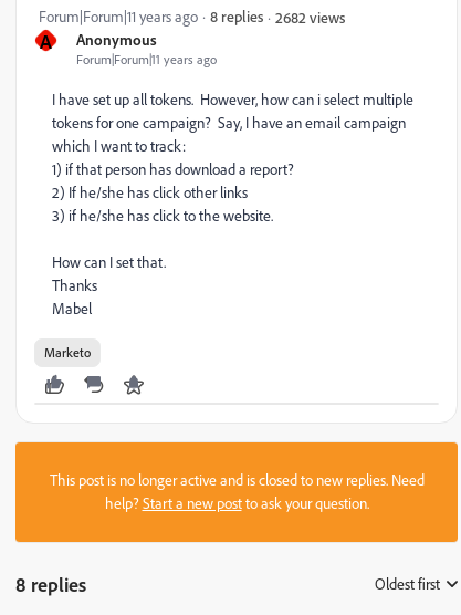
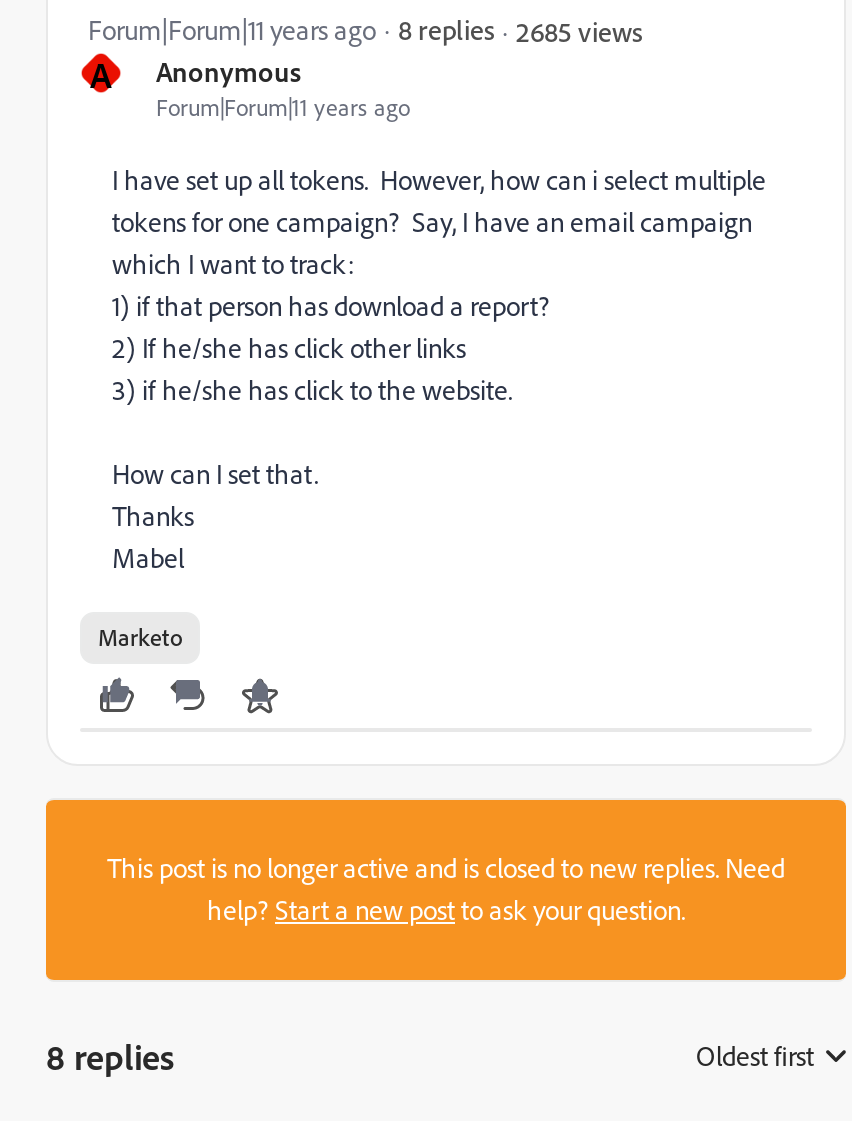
[275,7,345,26] 2682 views -> [516,13,642,47] 2685 views

